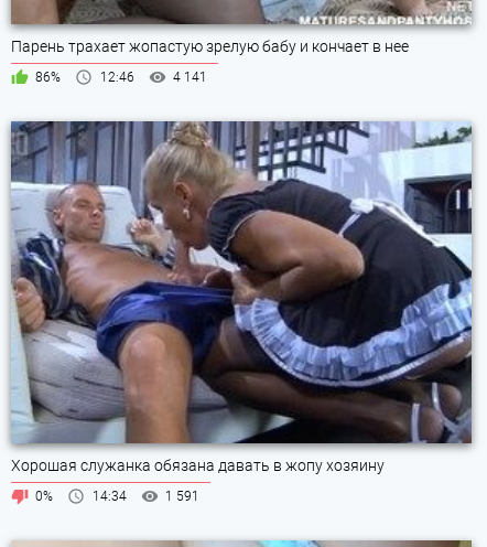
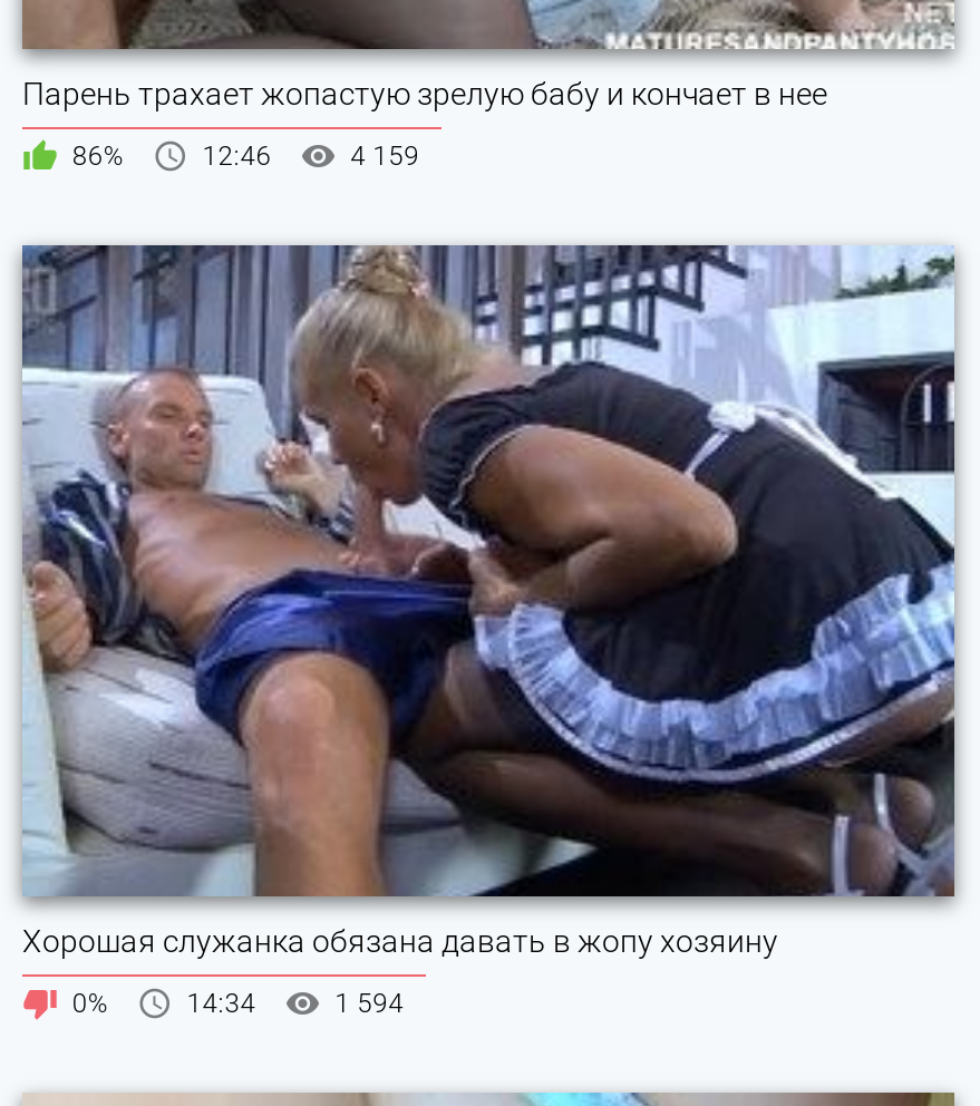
[173,69,207,85] 4 141 -> [351,140,420,171] 4 159
[165,489,200,504] 1 591 -> [335,988,404,1020] 1 594

